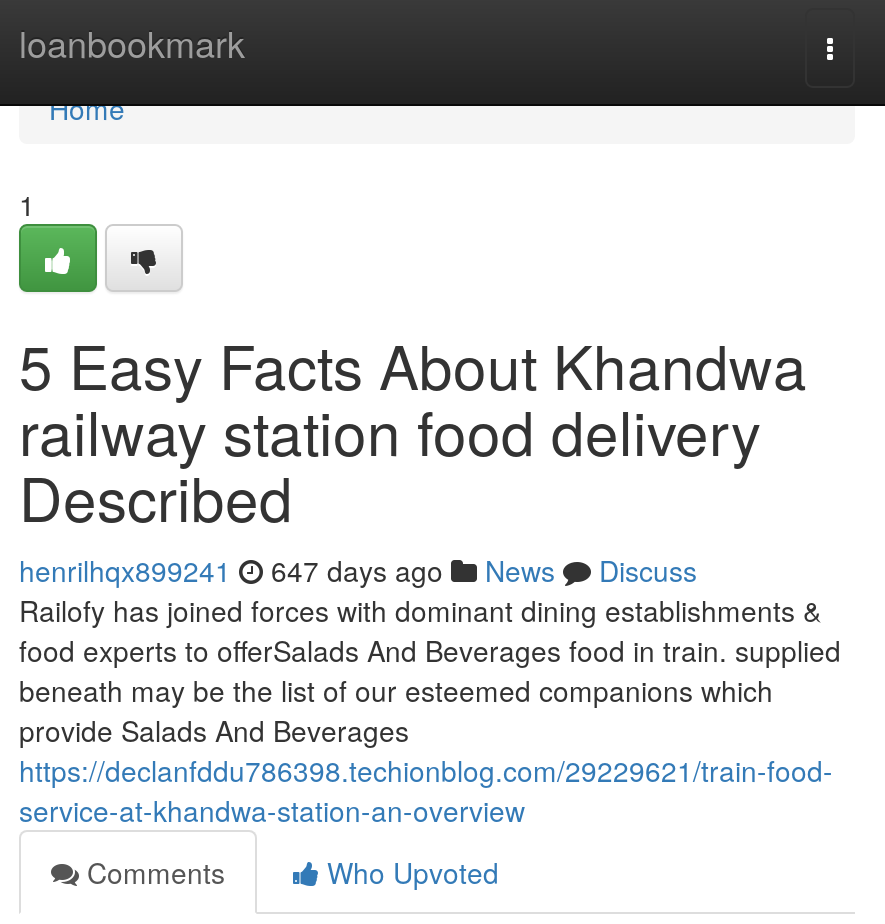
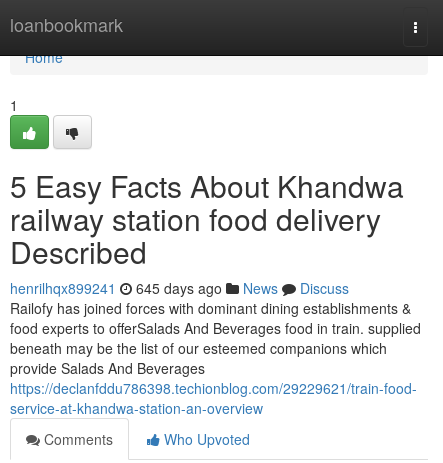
[19,550,697,590] henrilhqx899241 647 days ago News Discuss -> [10,278,349,298] henrilhqx899241 645 days ago News Discuss

